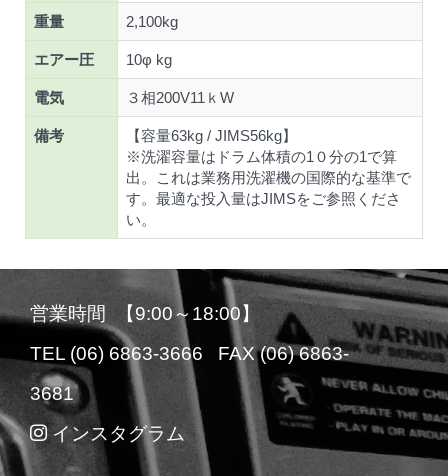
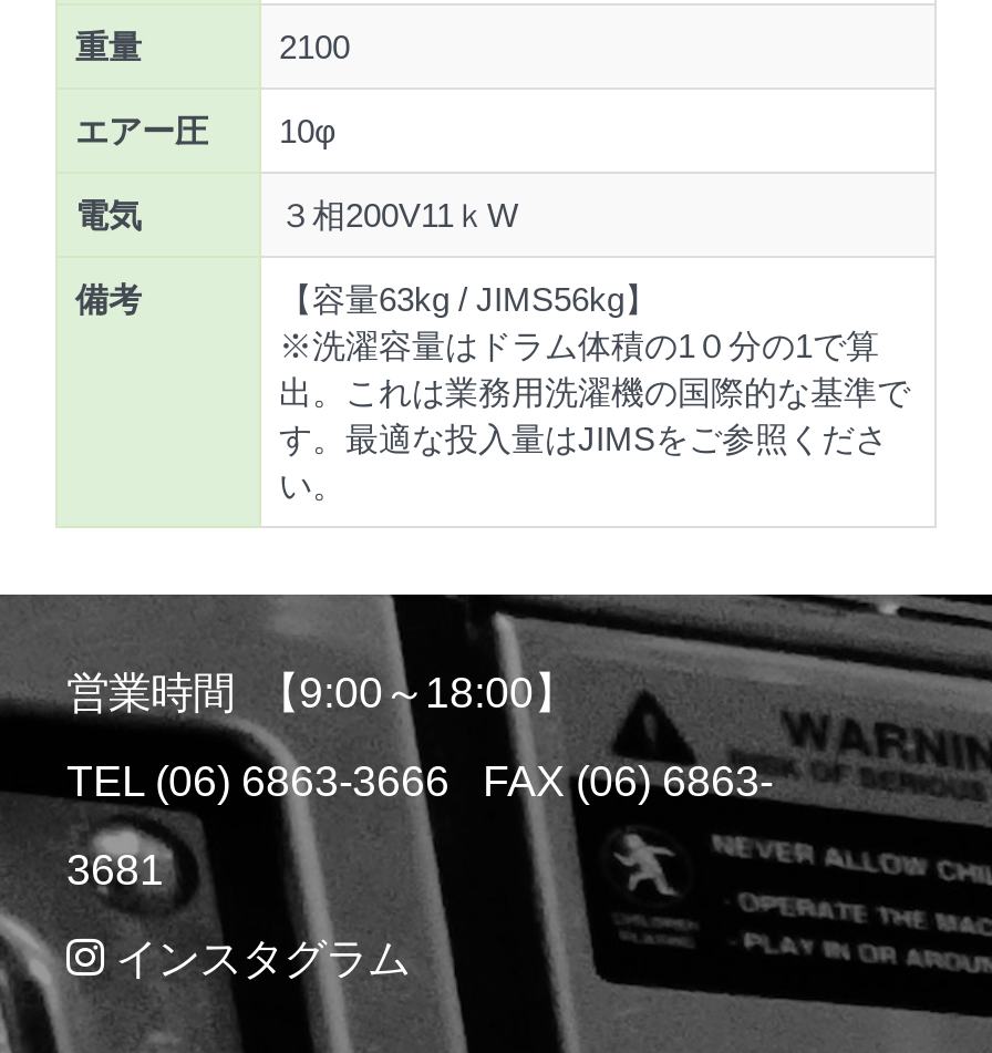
[126,13,178,30] 2,100kg -> [279,28,350,65] 2100
[34,51,172,68] エアー圧 10φ kg -> [75,112,337,149] エアー圧 10φ

